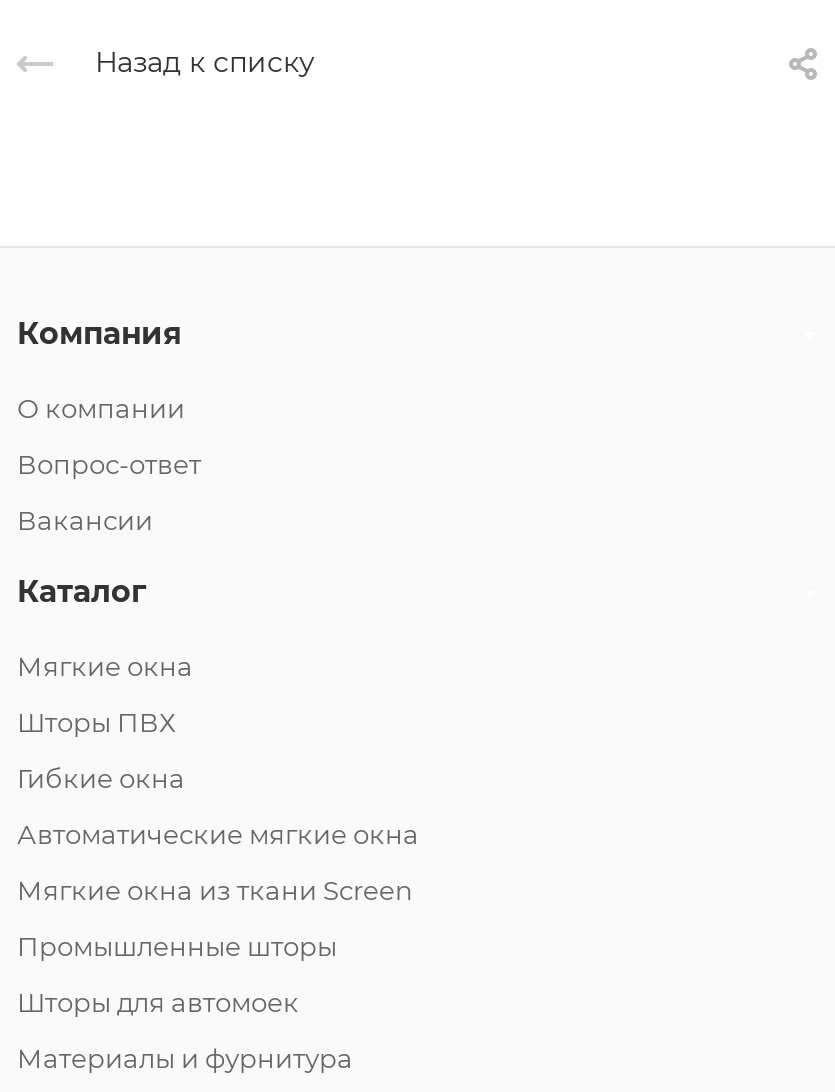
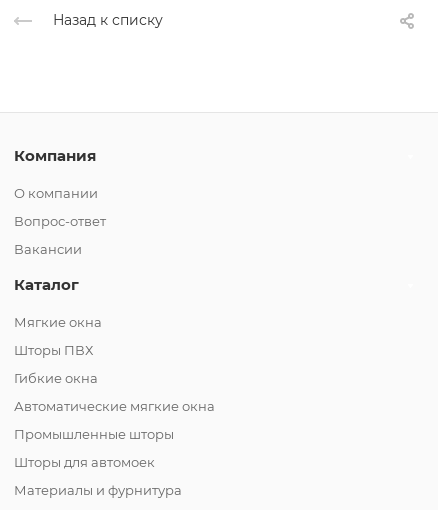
[17,875,413,907] Мягкие окна из ткани Screen -> none

